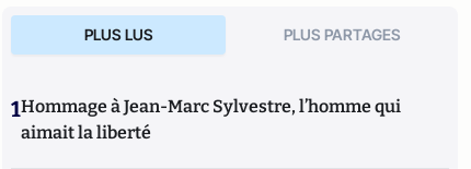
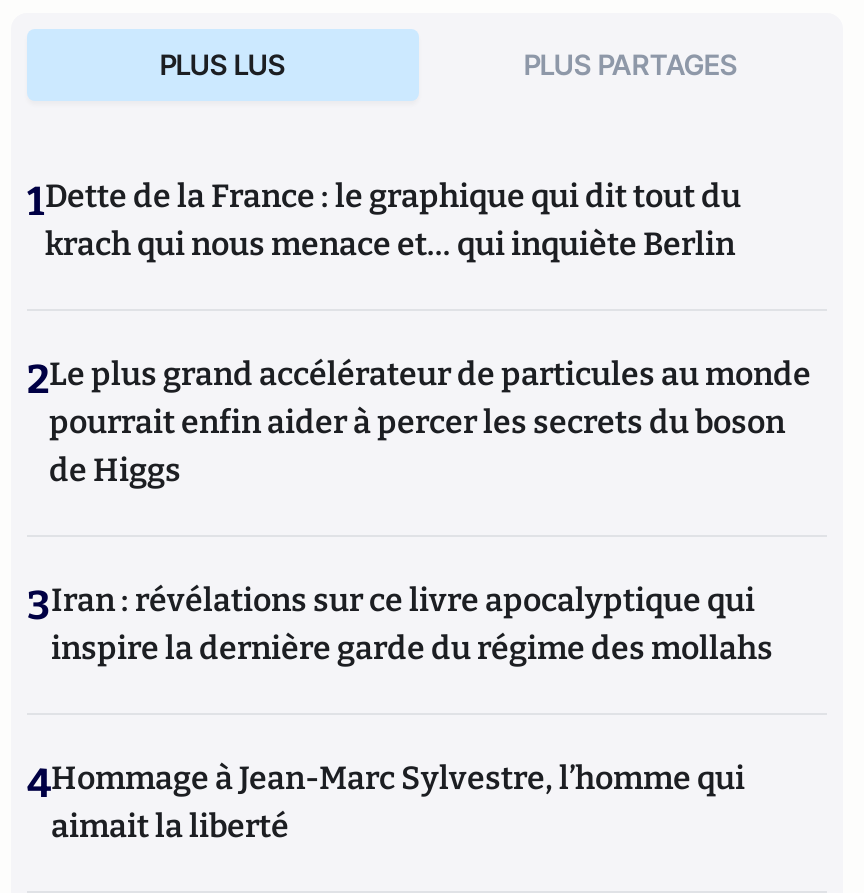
[11,95,401,122] 1Hommage à Jean-Marc Sylvestre, l’homme qui -> [27,176,811,806] 1Dette de la France : le graphique qui dit tout du | krach qui nous menace et… qui inquiète Berlin | 2Le plus grand accélérateur de particules au monde | pourrait enfin aider à percer les secrets du boson | de Higgs | 3Iran : révélations sur ce livre apocalyptique qui | inspire la dernière garde du régime des mollahs | 4Hommage à Jean-Marc Sylvestre, l’homme qui

